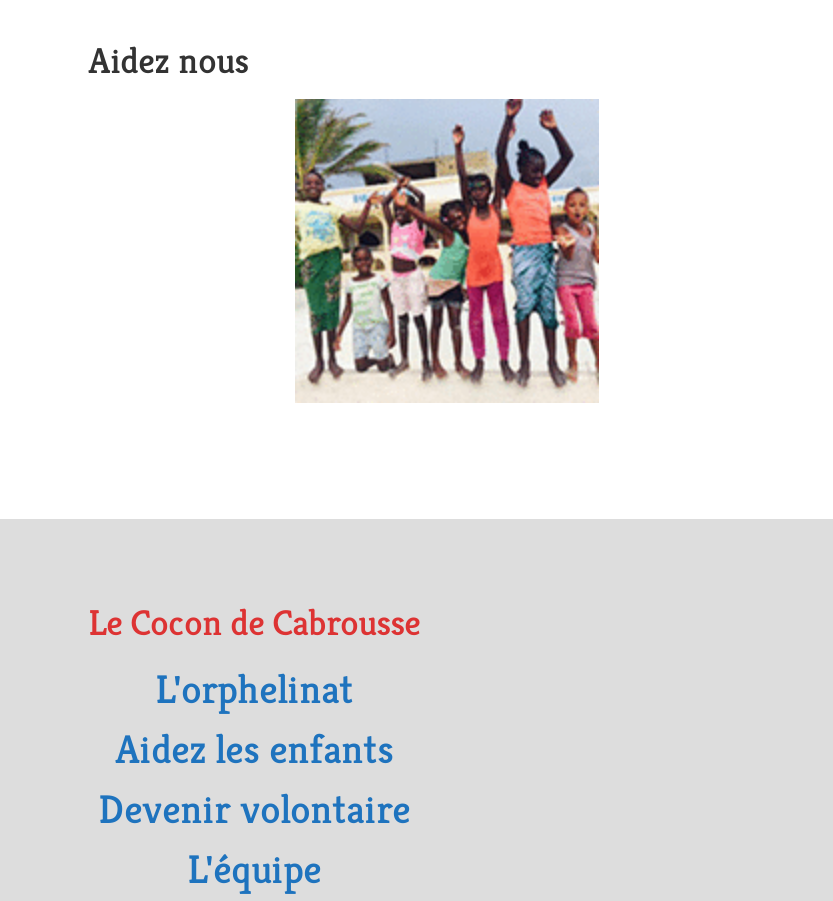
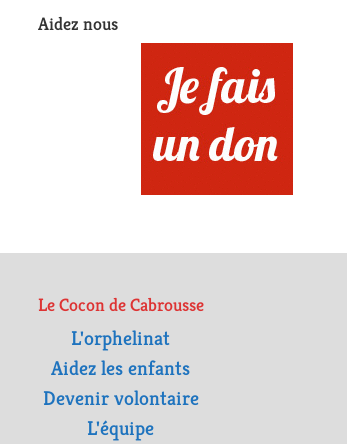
[293,97,601,403] [image] -> [140,42,294,196] [image]

